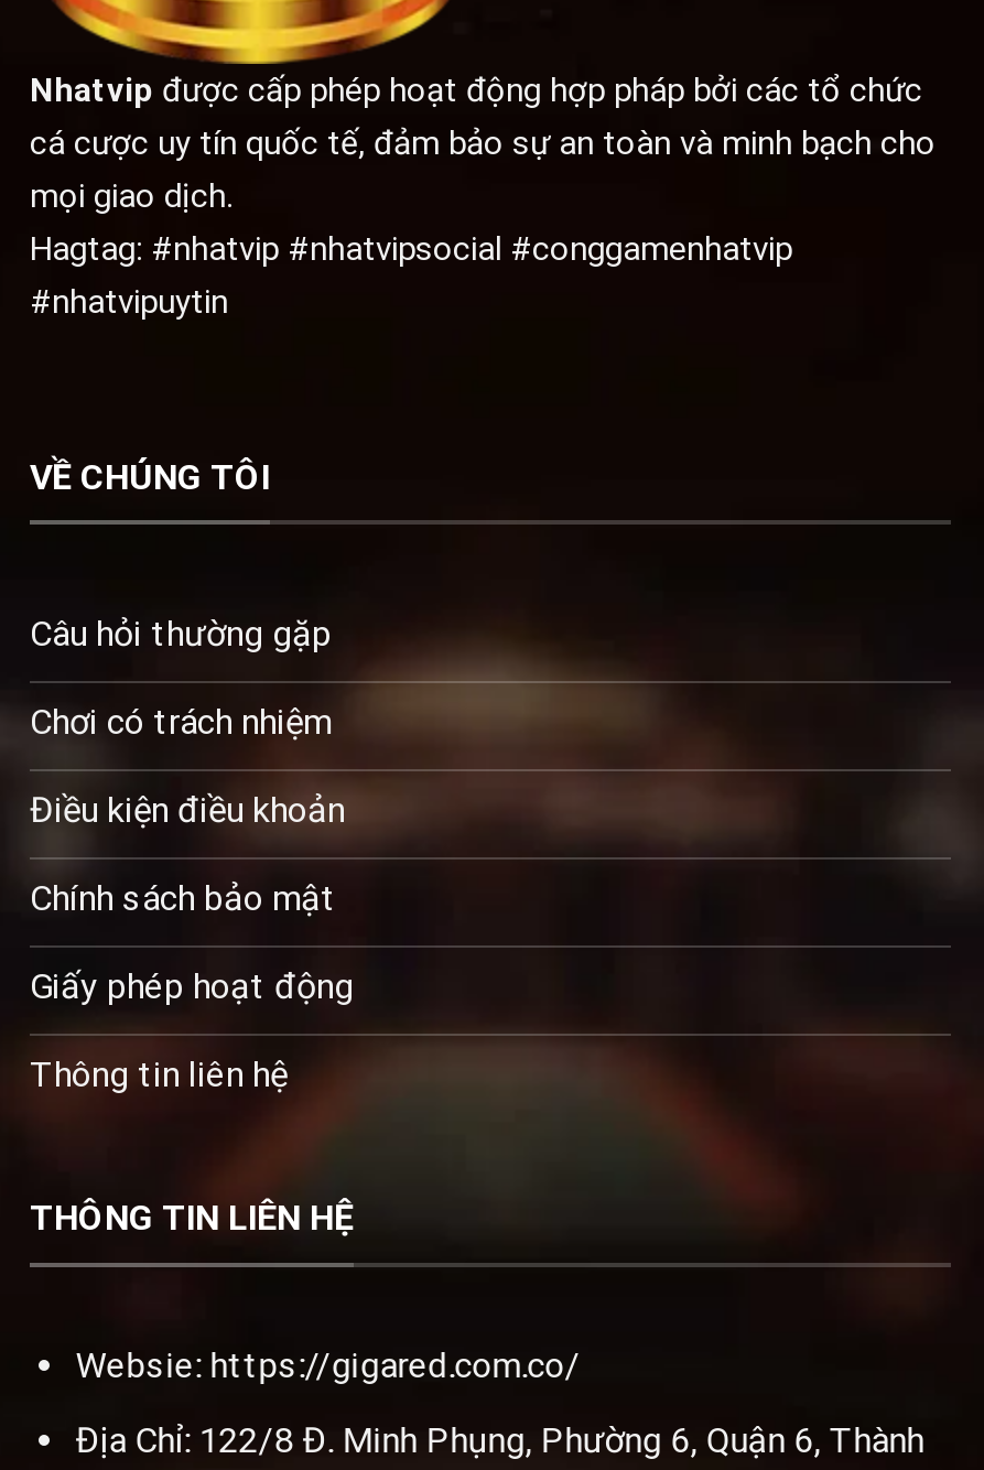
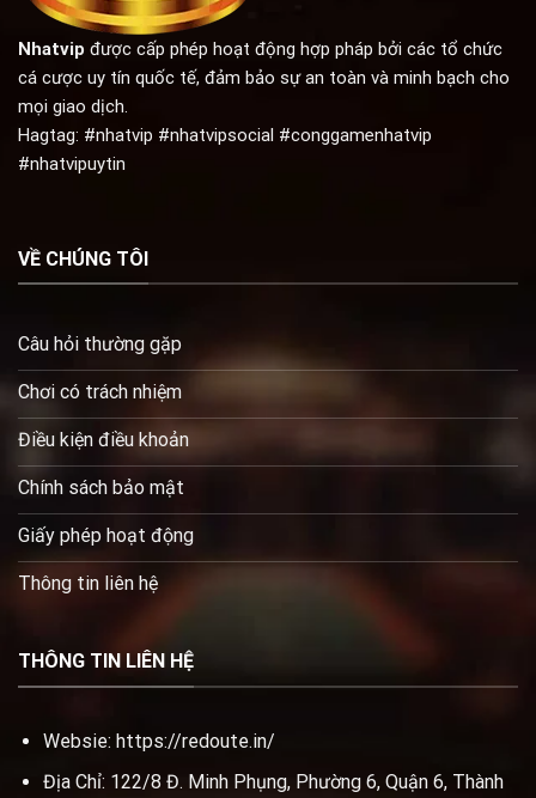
[76,1343,580,1385] Websie: https://gigared.com.co/ -> [43,729,275,752] Websie: https://redoute.in/

